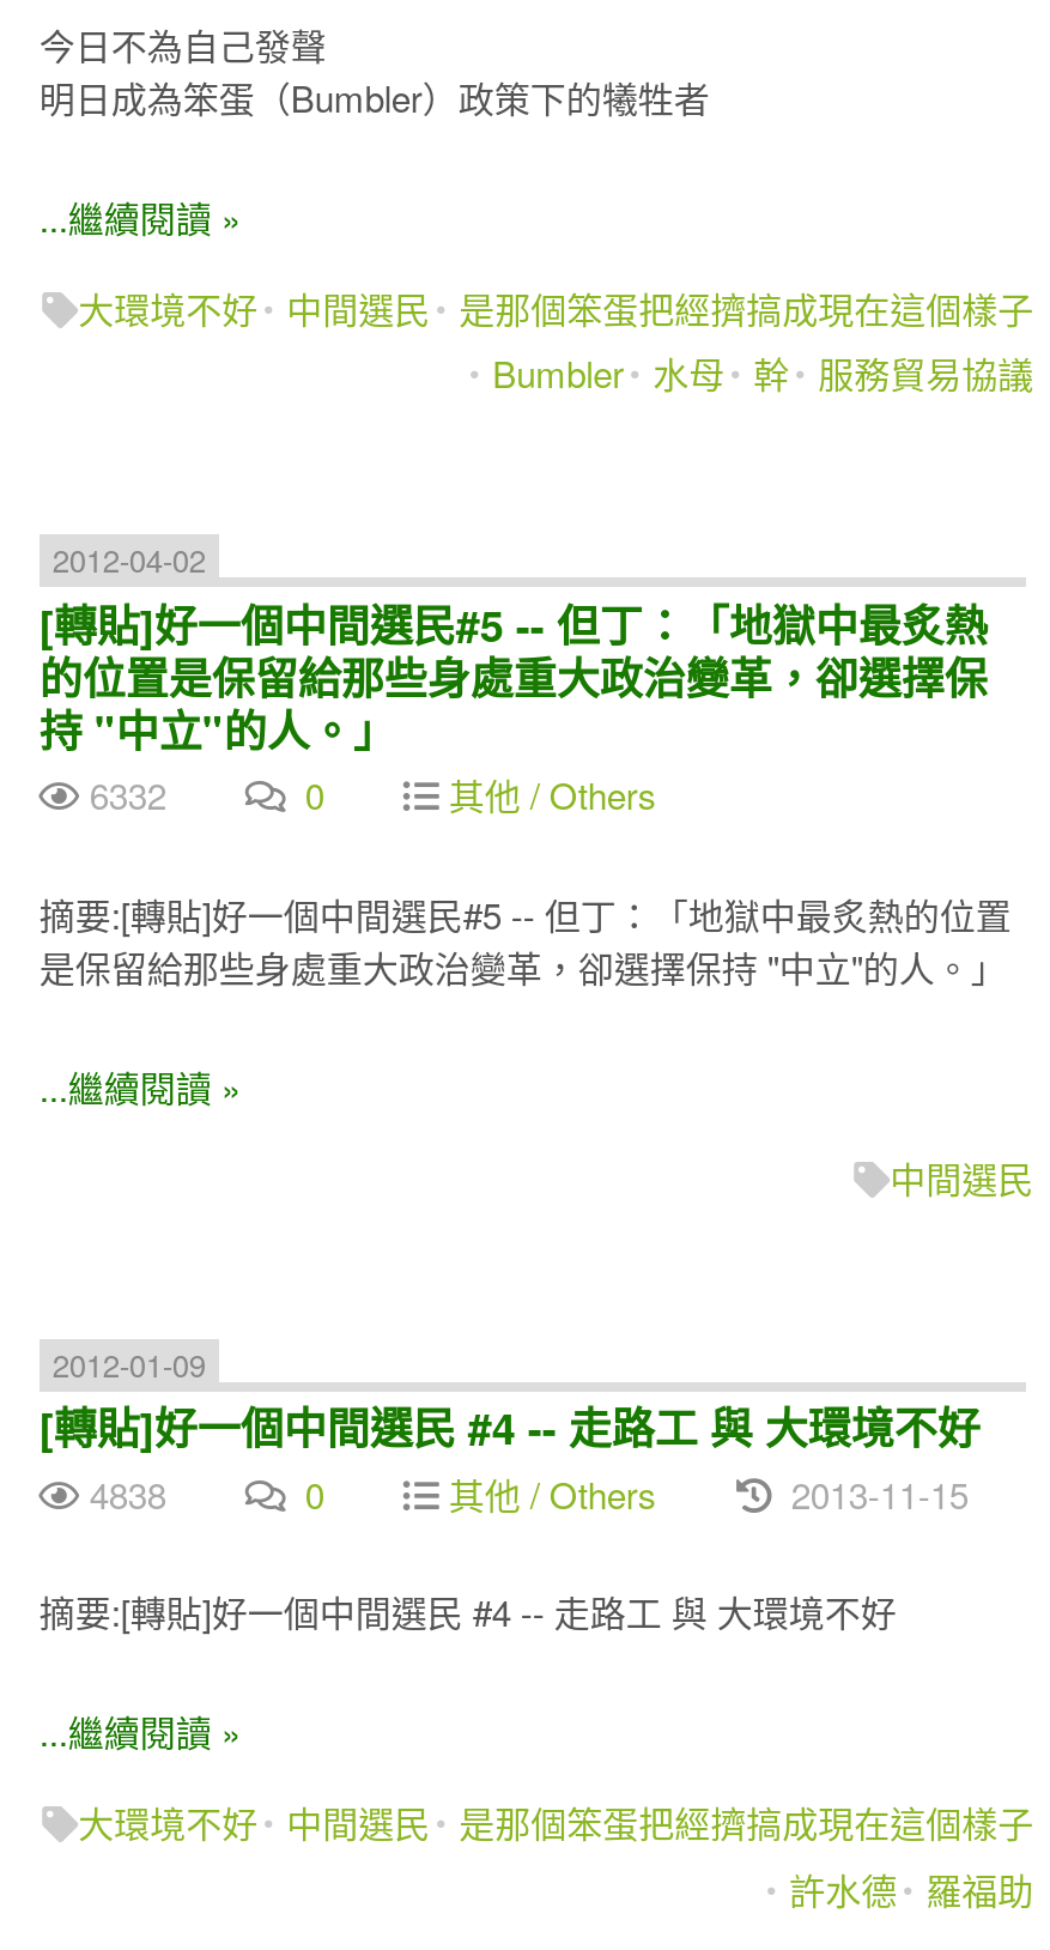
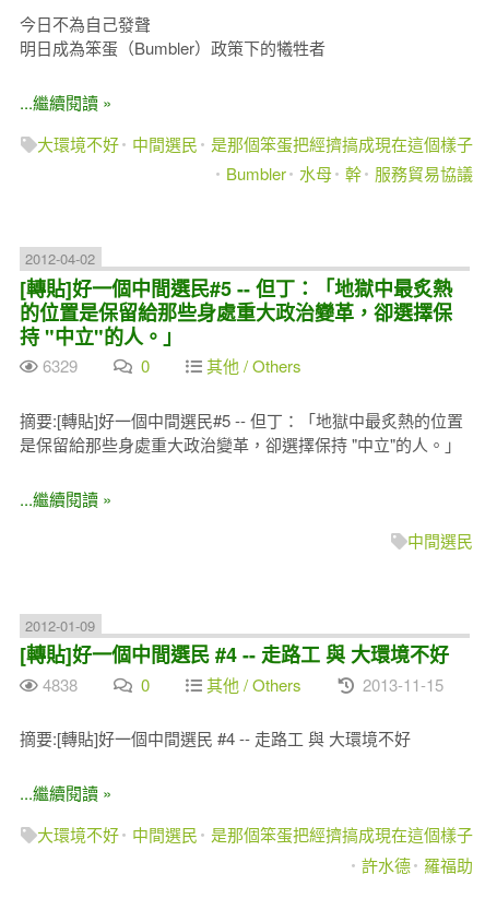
[90,769,166,819] 6332 -> [42,354,77,377] 6329

